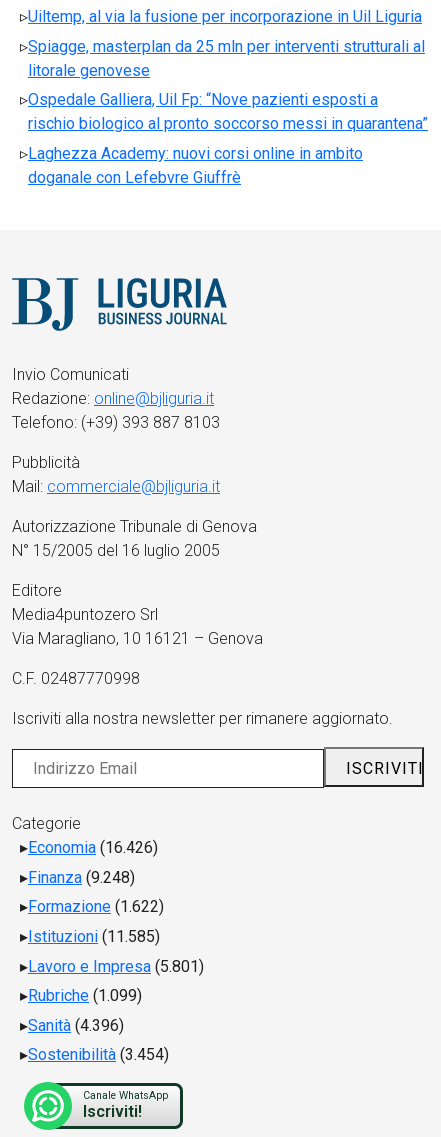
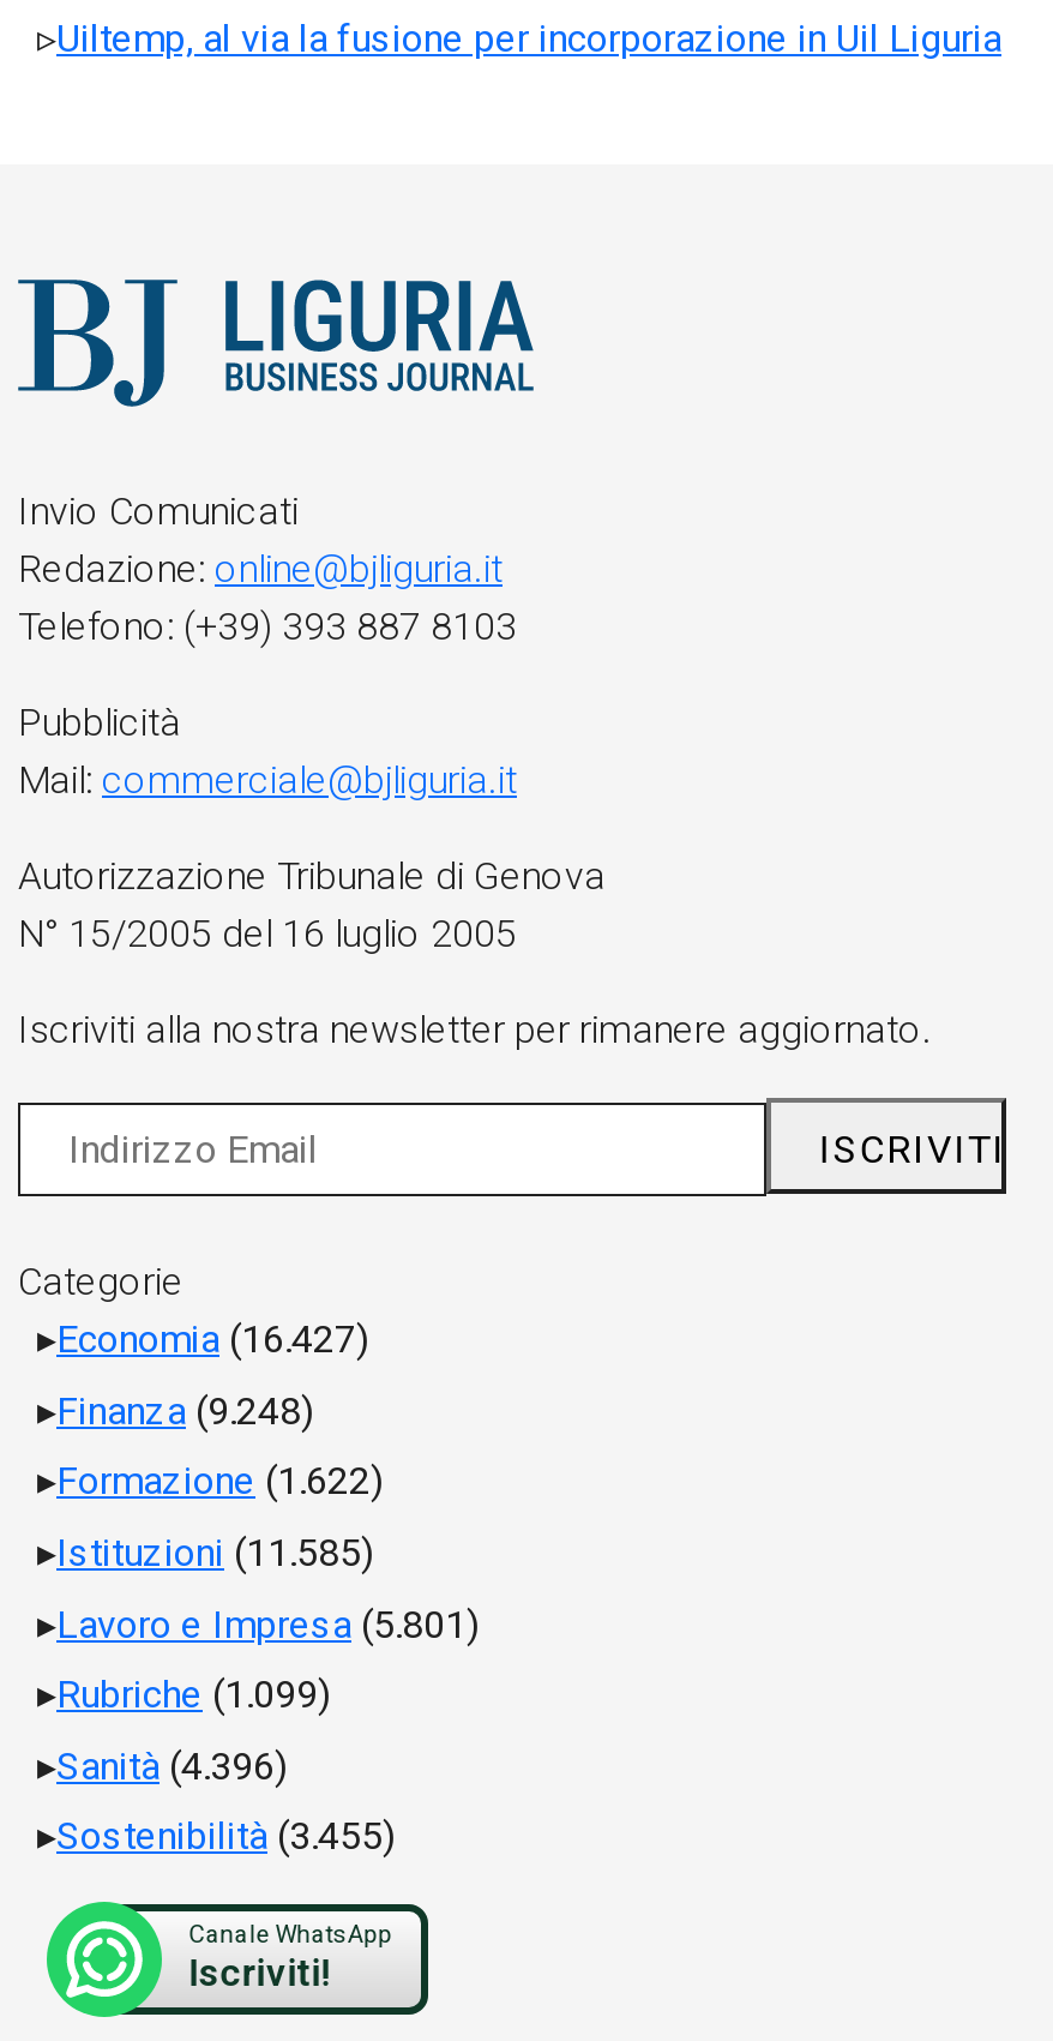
[28,37,428,187] Spiagge, masterplan da 25 mln per interventi strutturali al | litorale genovese | Ospedale Galliera, Uil Fp: “Nove pazienti esposti a | rischio biologico al pronto soccorso messi in quarantena” | Laghezza Academy: nuovi corsi online in ambito | doganale con Lefebvre Giuffrè -> none
[12,581,263,688] Editore | Media4puntozero Srl | Via Maragliano, 10 16121 – Genova | C.F. 02487770998 -> none
[28,838,158,857] Economia (16.426) -> [56,1317,368,1363] Economia (16.427)
[28,1045,169,1064] Sostenibilità (3.454) -> [56,1814,395,1860] Sostenibilità (3.455)

